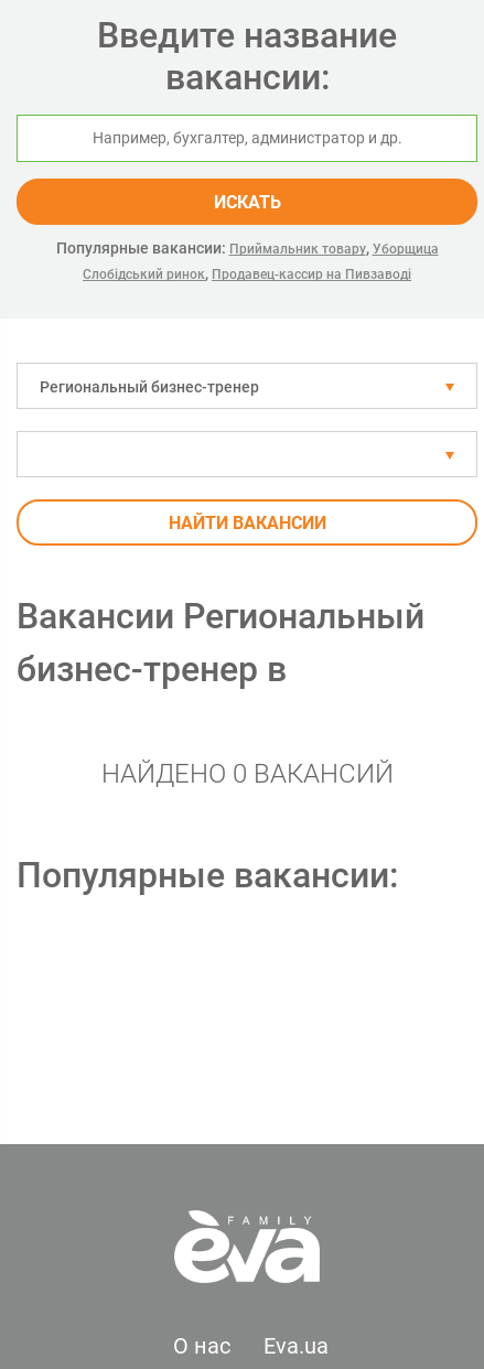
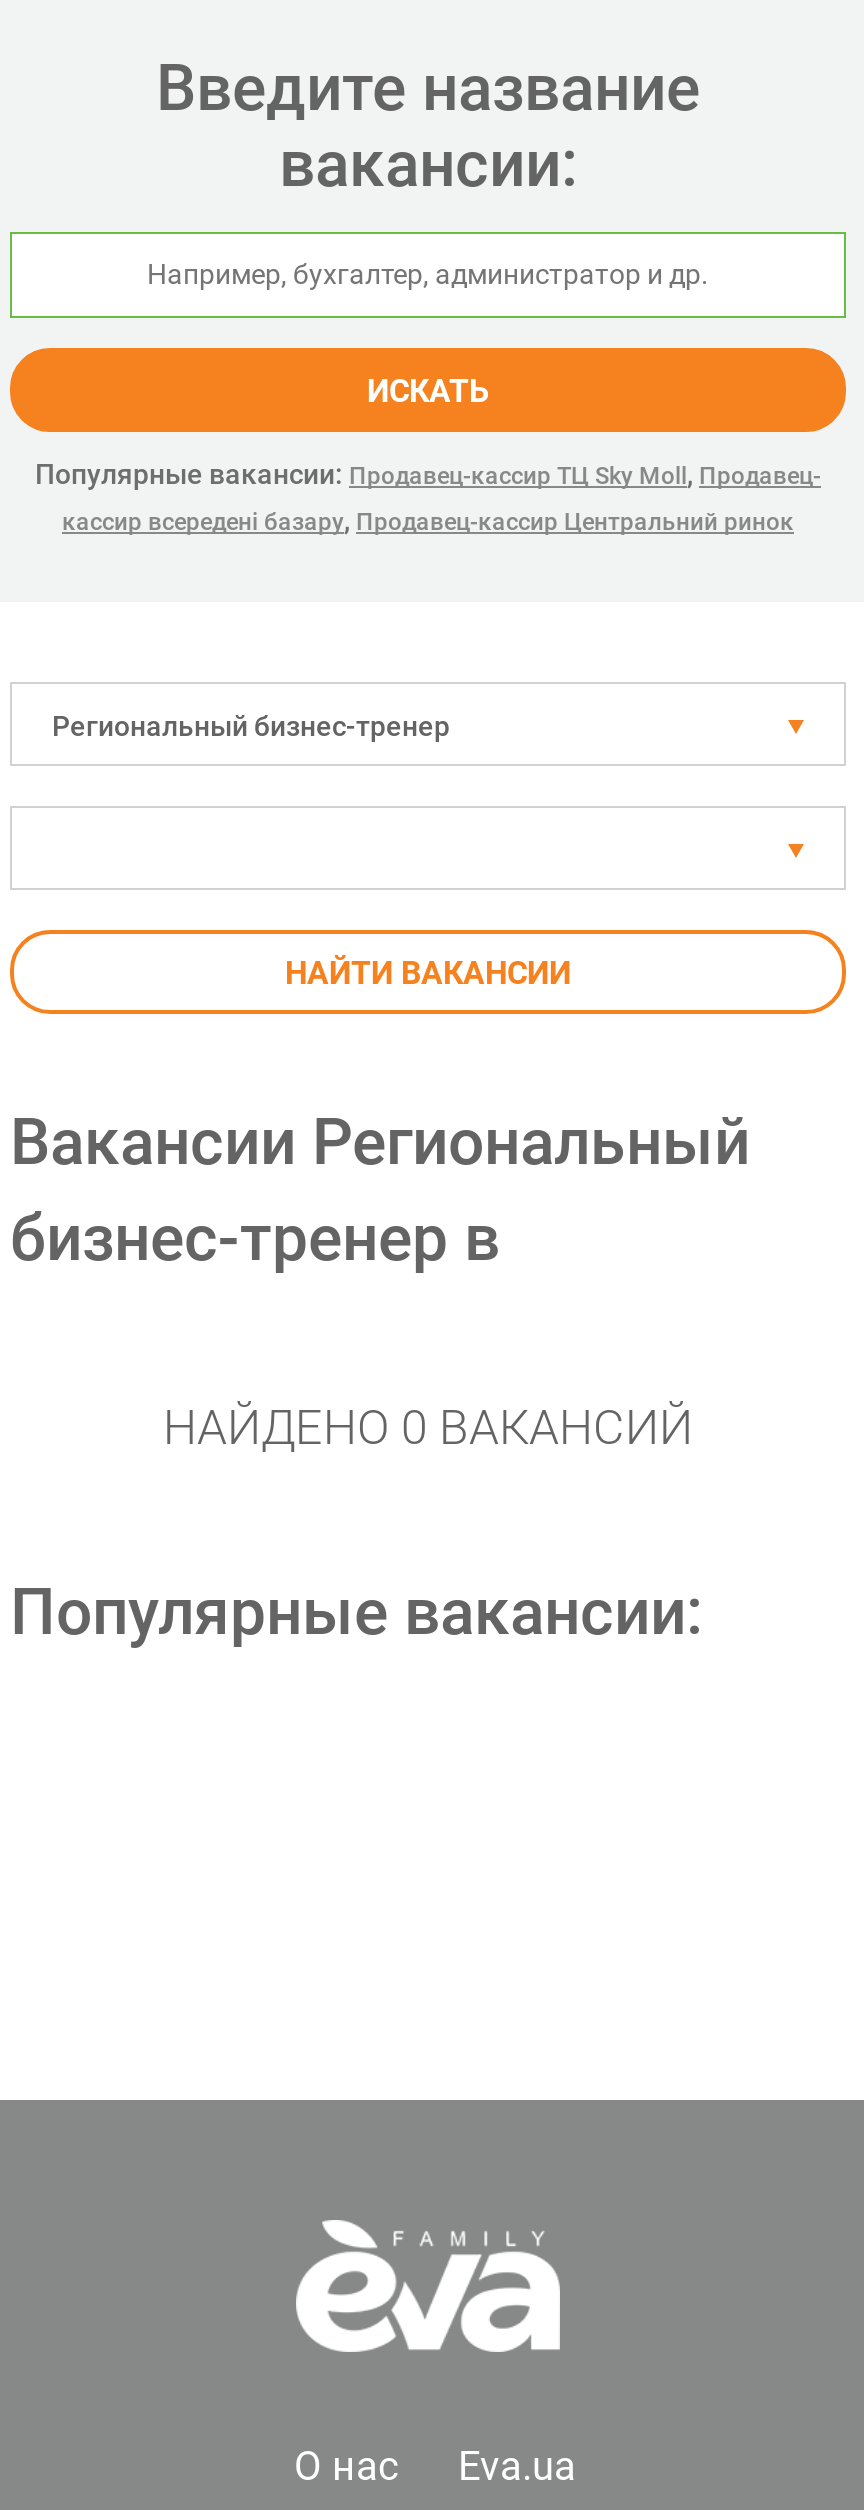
[56,239,438,282] Популярные вакансии: Приймальник товару, Уборщица | Слобідський ринок, Продавец-кассир на Пивзаводі -> [35,458,821,536] Популярные вакансии: Продавец-кассир ТЦ Sky Moll, Продавец- | кассир всередені базару, Продавец-кассир Центральний ринок

